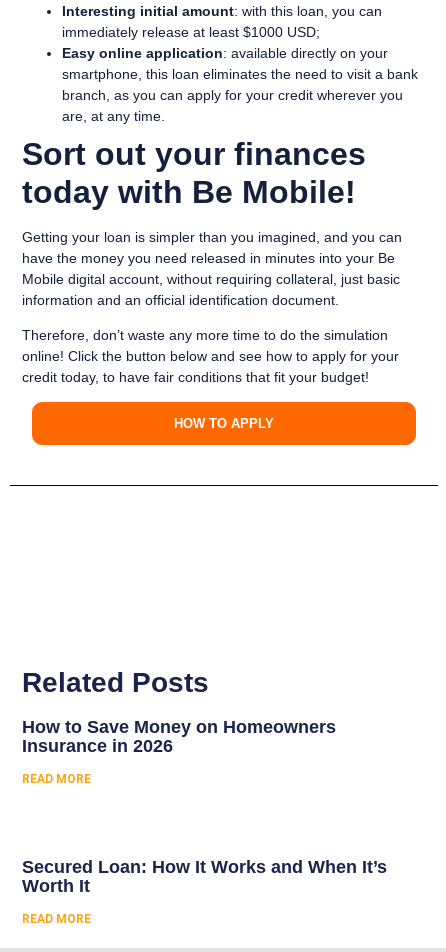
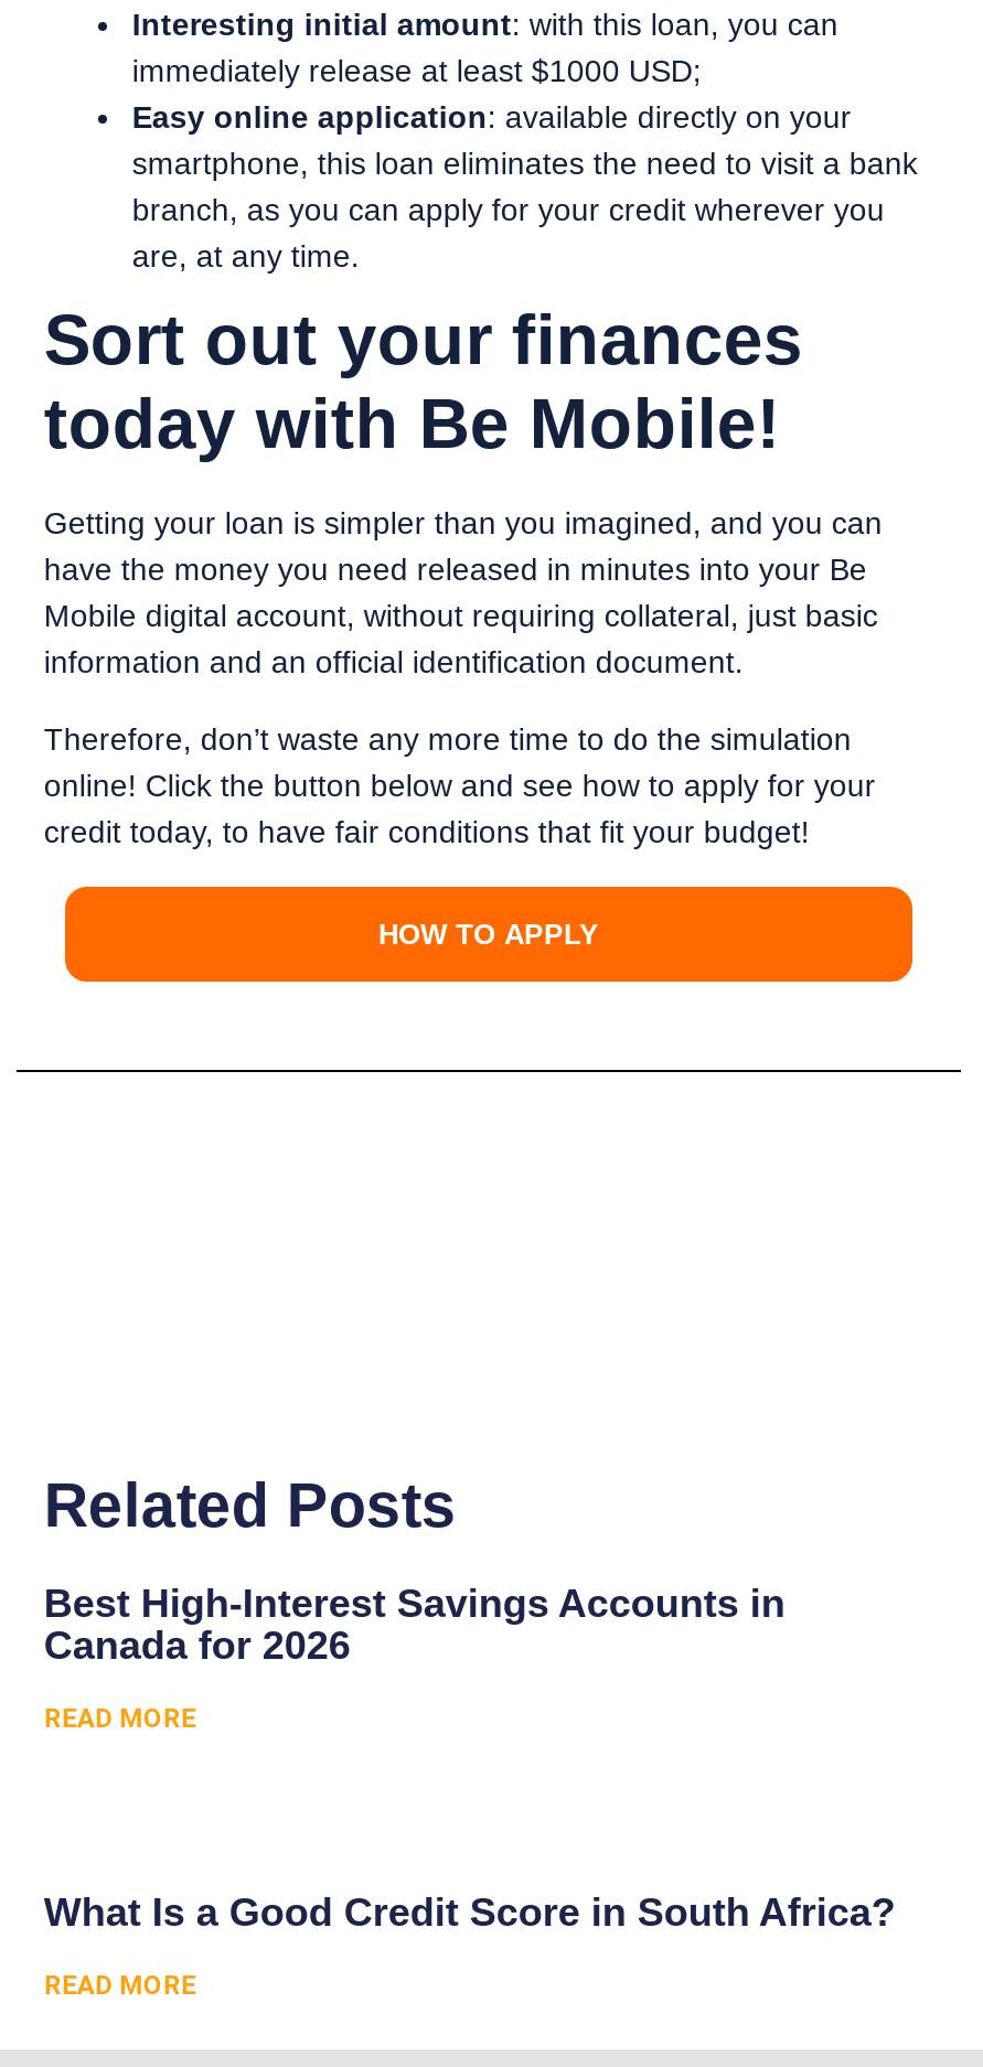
[22,717,336,756] How to Save Money on Homeowners | Insurance in 2026 -> [44,1581,785,1667] Best High-Interest Savings Accounts in | Canada for 2026
[22,857,387,896] Secured Loan: How It Works and When It’s | Worth It -> [44,1890,896,1934] What Is a Good Credit Score in South Africa?

